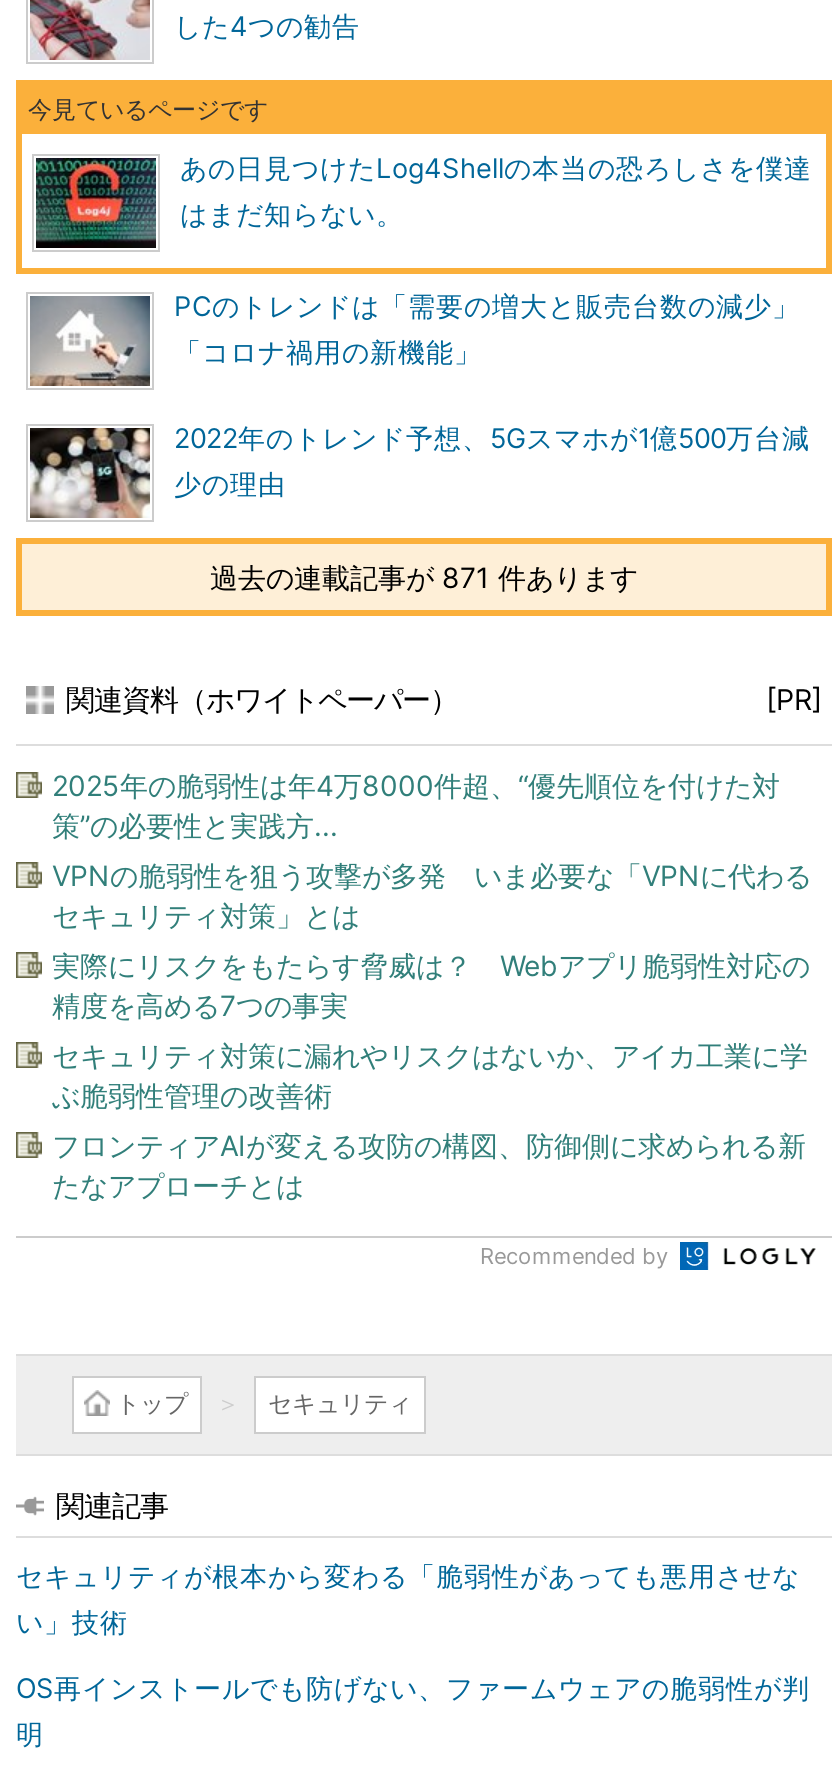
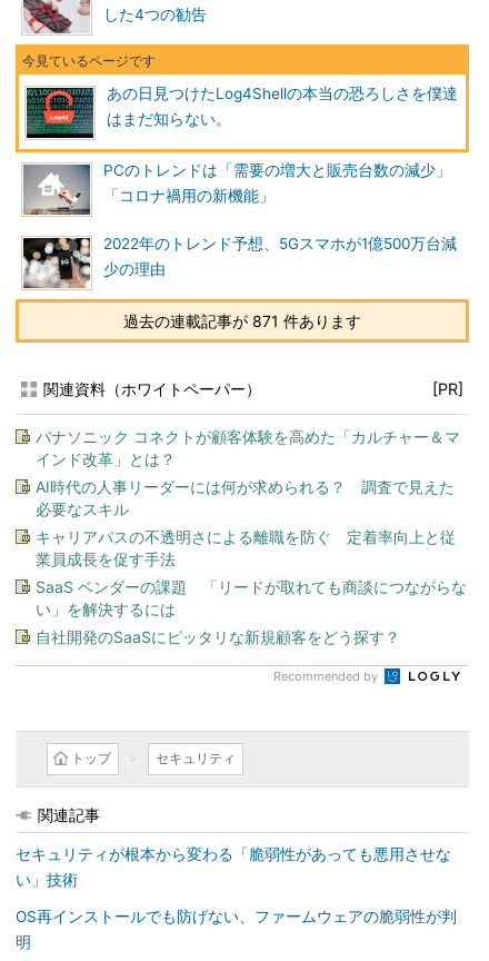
[52,768,780,842] 2025年の脆弱性は年4万8000件超、“優先順位を付けた対 | 策”の必要性と実践方... -> [36,427,460,468] パナソニック コネクトが顧客体験を高めた「カルチャー＆マ | インド改革」とは？
[52,858,812,932] VPNの脆弱性を狙う攻撃が多発 いま必要な「VPNに代わる | セキュリティ対策」とは -> [36,477,455,518] AI時代の人事リーダーには何が求められる？ 調査で見えた | 必要なスキル
[52,948,810,1022] 実際にリスクをもたらす脅威は？ Webアプリ脆弱性対応の | 精度を高める7つの事実 -> [36,527,456,568] キャリアパスの不透明さによる離職を防ぐ 定着率向上と従 | 業員成長を促す手法
[52,1038,808,1112] セキュリティ対策に漏れやリスクはないか、アイカ工業に学 | ぶ脆弱性管理の改善術 -> [36,577,467,618] SaaS ベンダーの課題 「リードが取れても商談につながらな | い」を解決するには
[52,1128,806,1202] フロンティアAIが変える攻防の構図、防御側に求められる新 | たなアプローチとは -> [36,627,400,646] 自社開発のSaaSにピッタリな新規顧客をどう探す？

